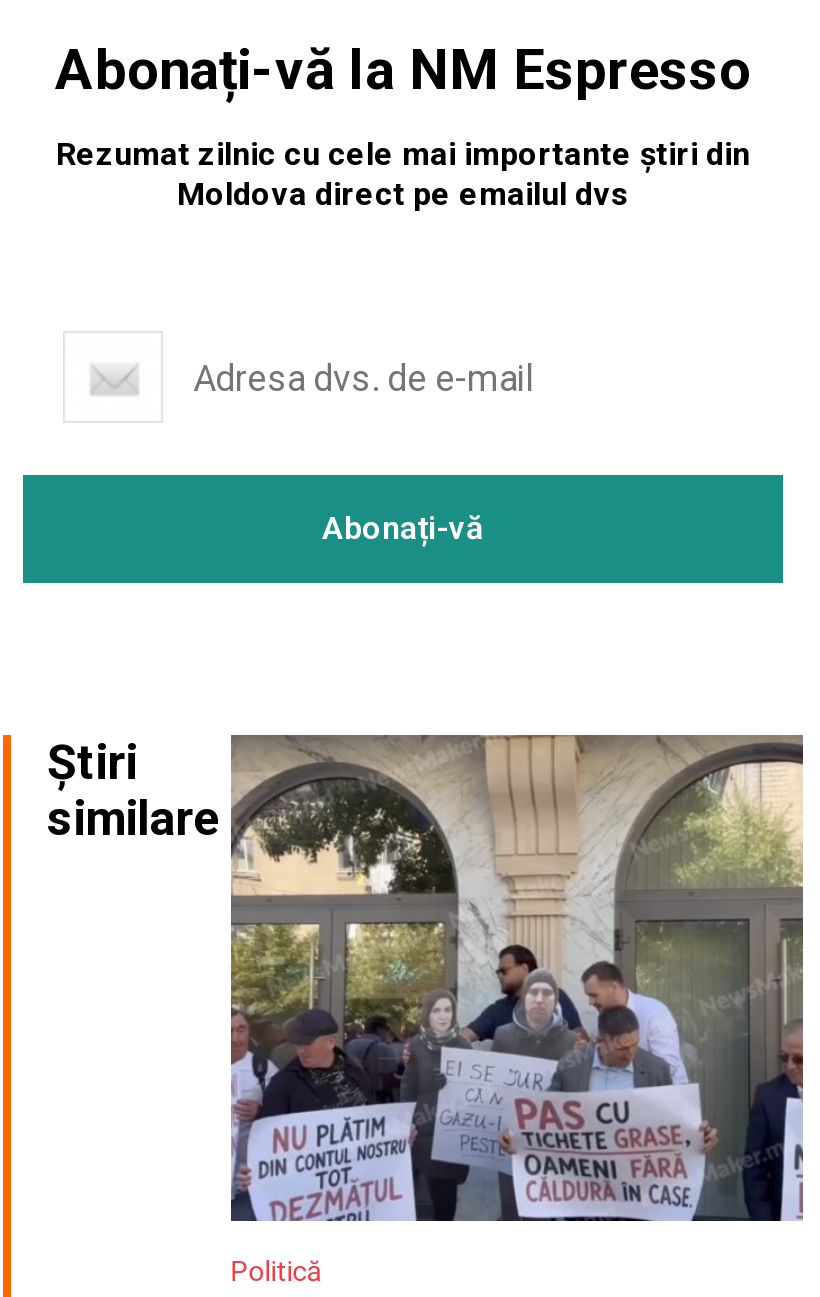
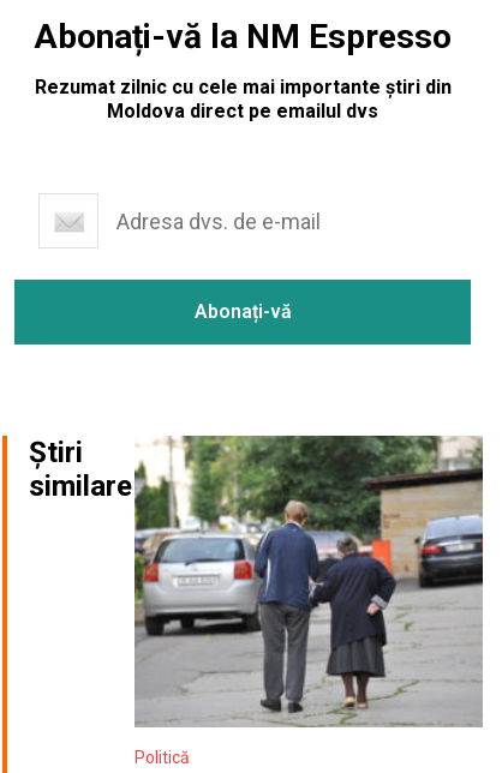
[223,733,805,1223] [image] -> [133,435,484,729] [image]

